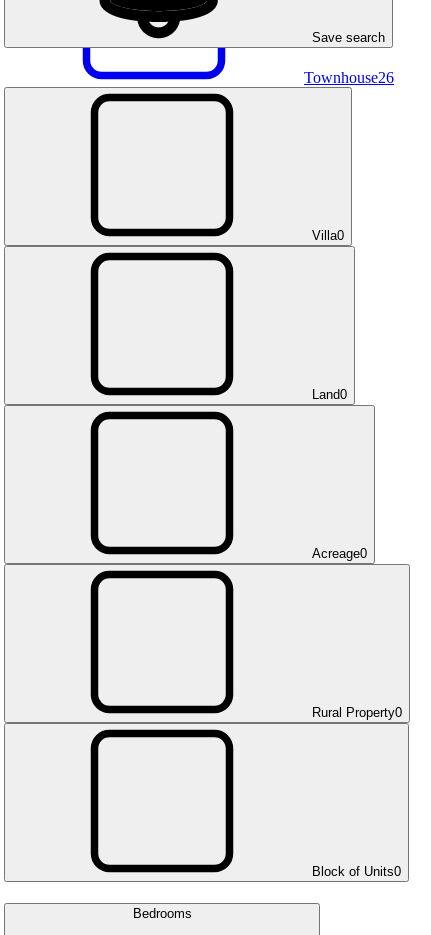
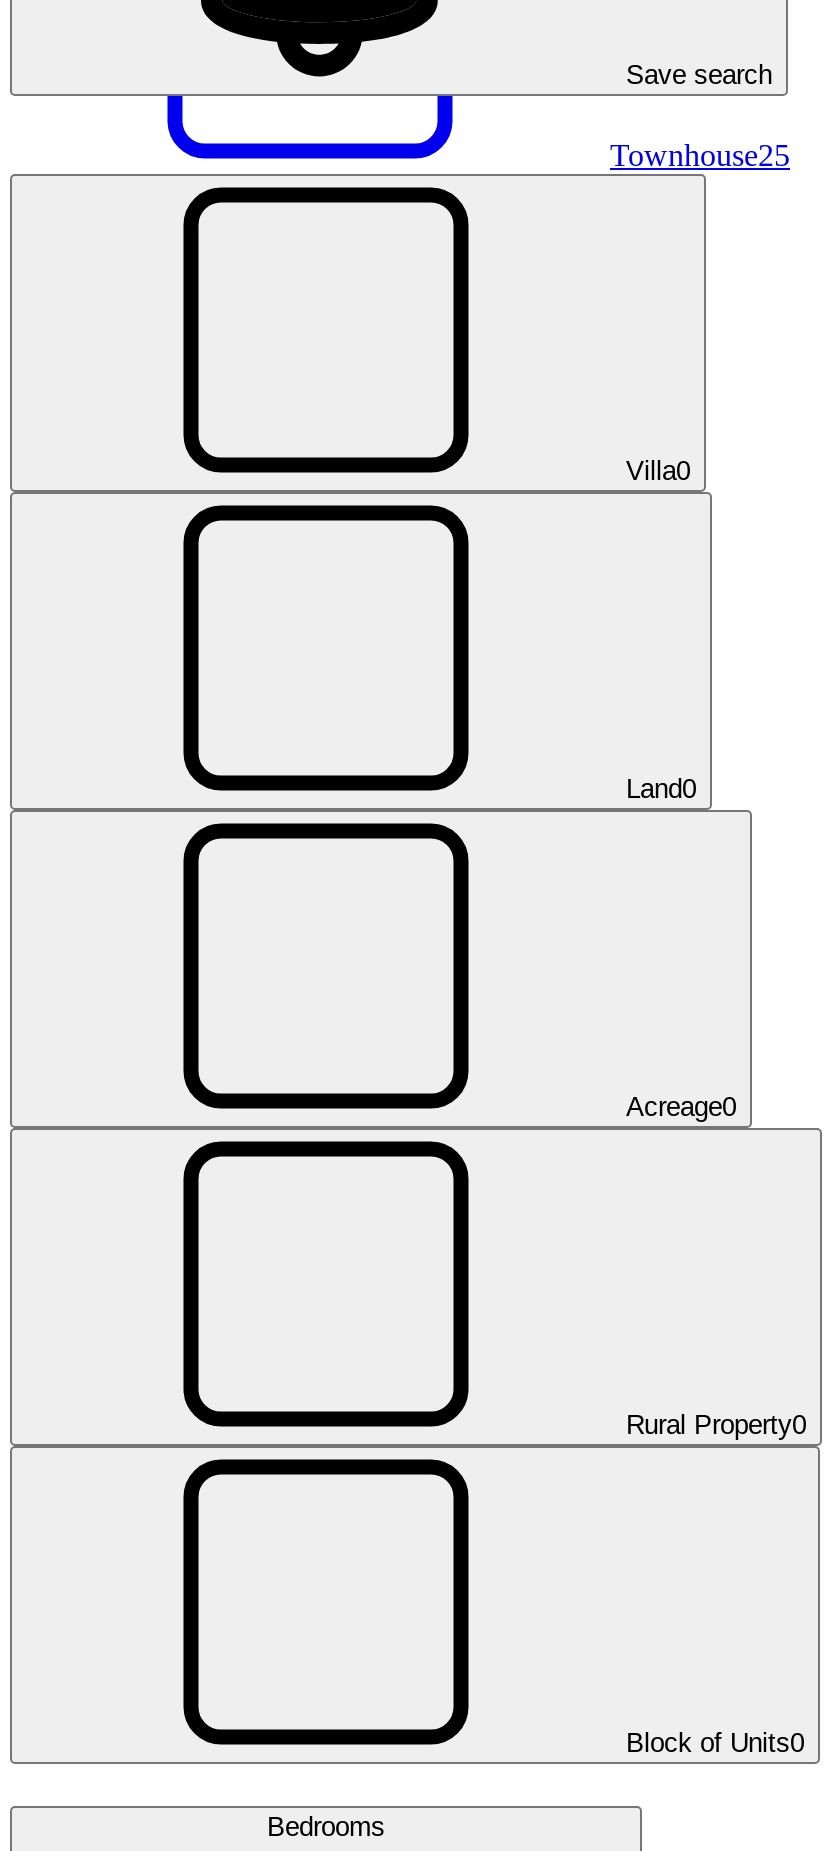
[304,69,394,86] Townhouse26 -> [610,138,790,172] Townhouse25

